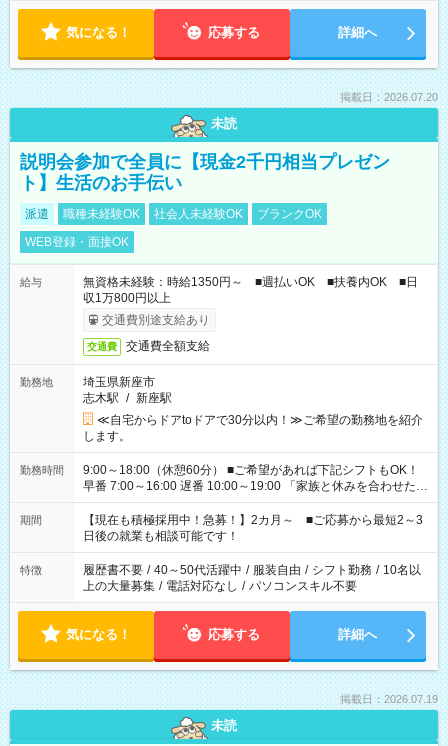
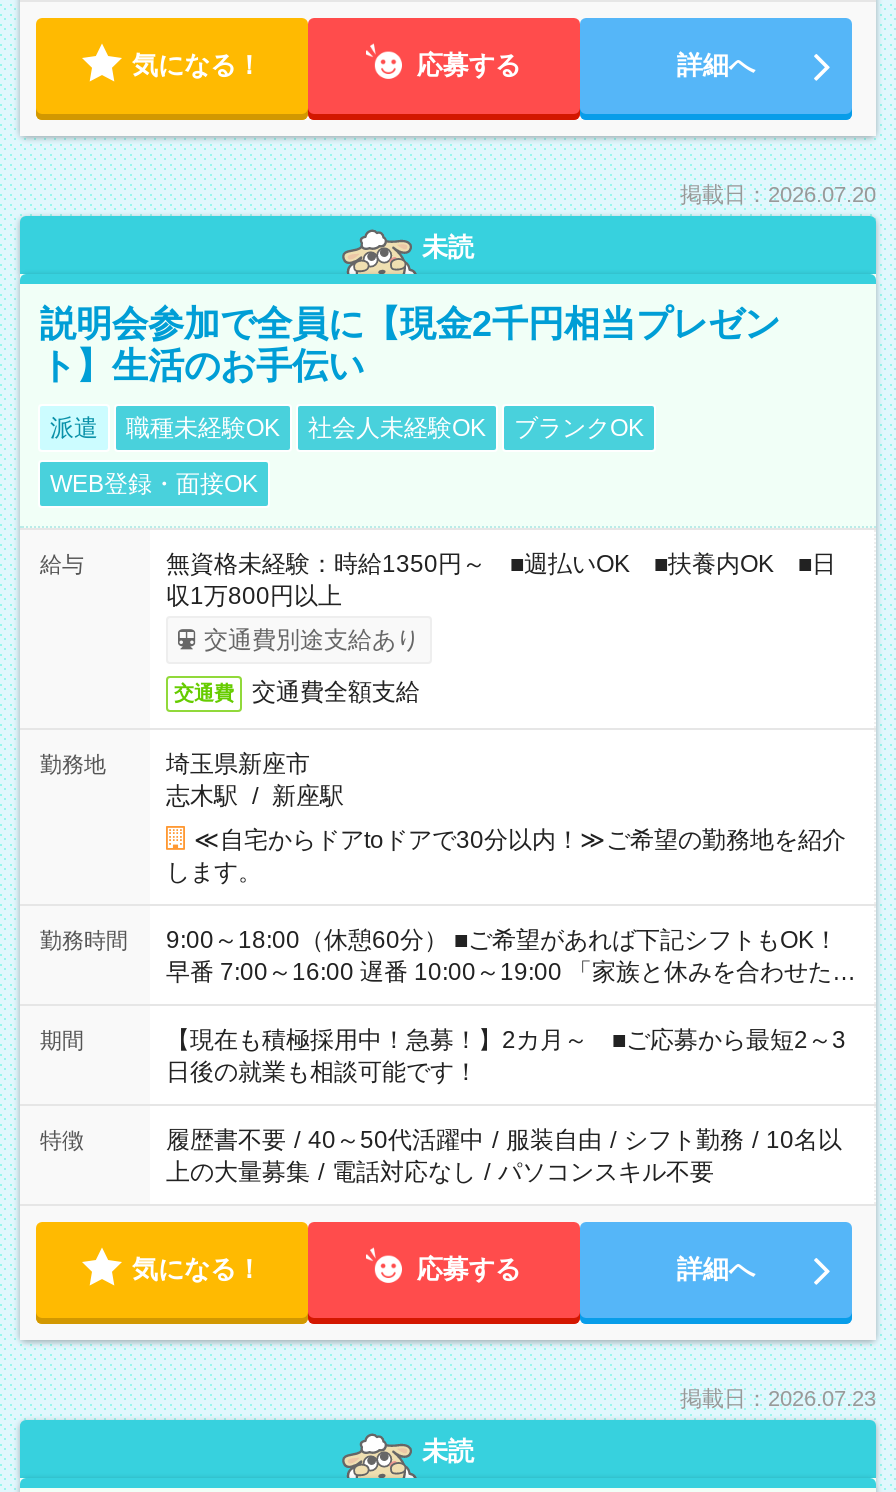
[340,693,438,705] 掲載日：2026.07.19 -> [680,1386,876,1410] 掲載日：2026.07.23

